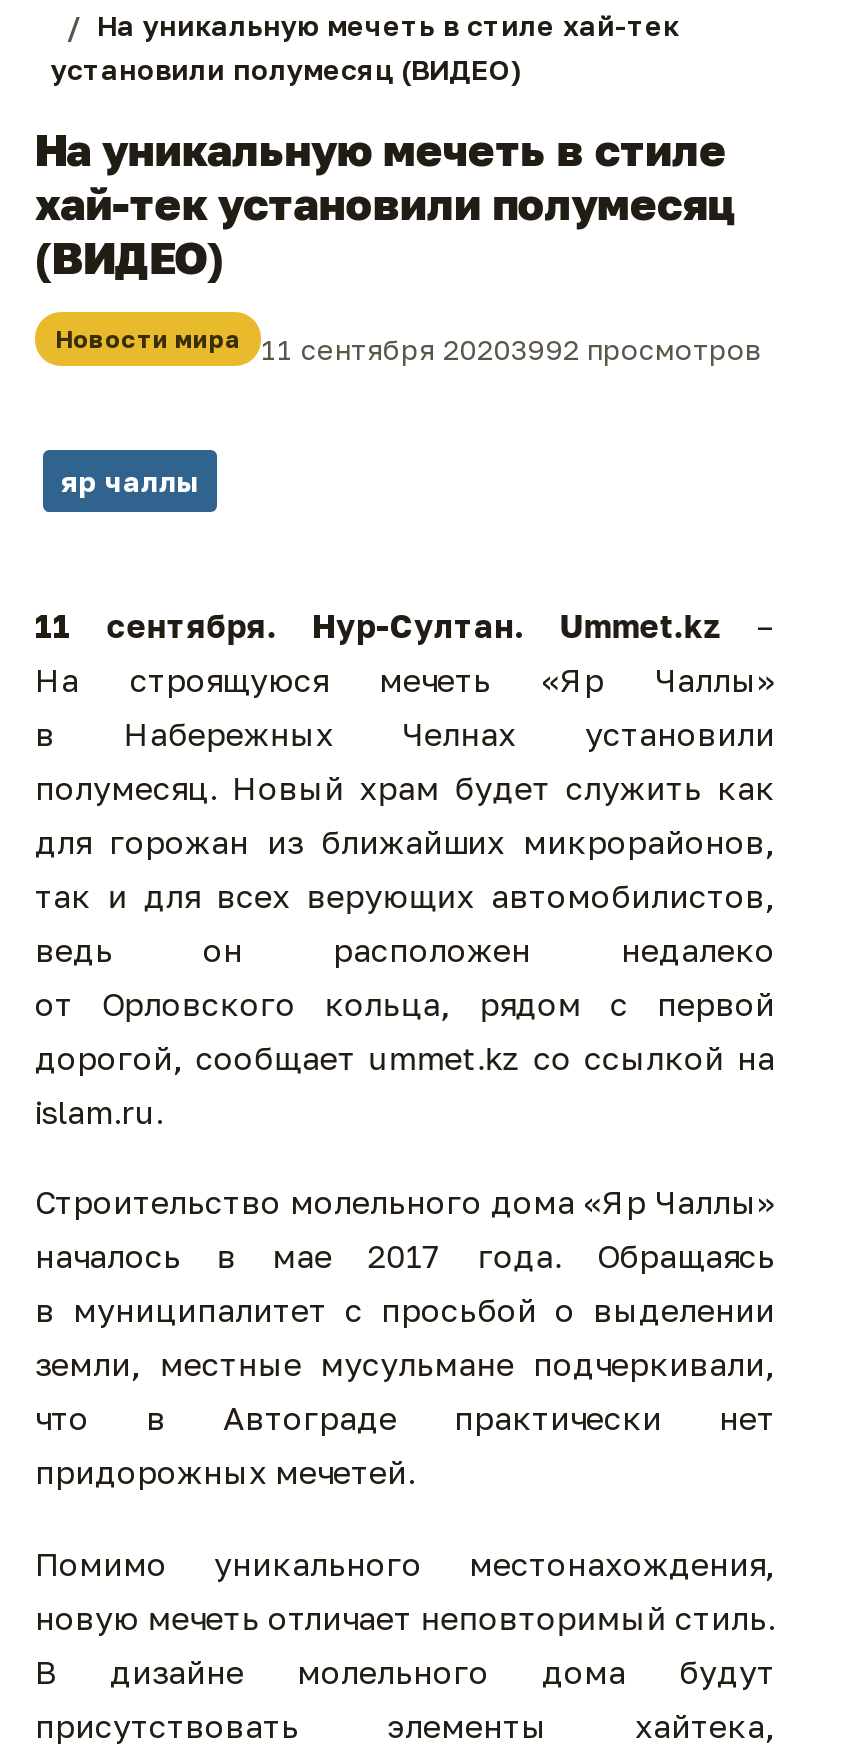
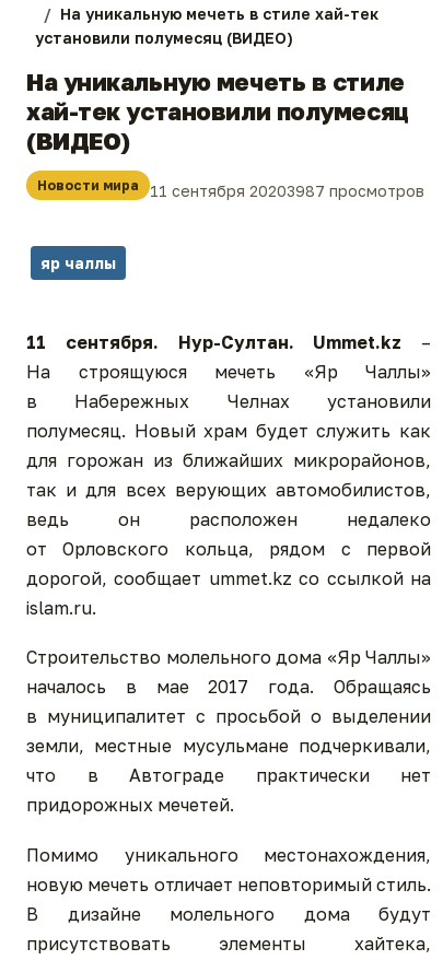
[261,331,761,365] 11 сентября 20203992 просмотров -> [150,181,424,200] 11 сентября 20203987 просмотров

